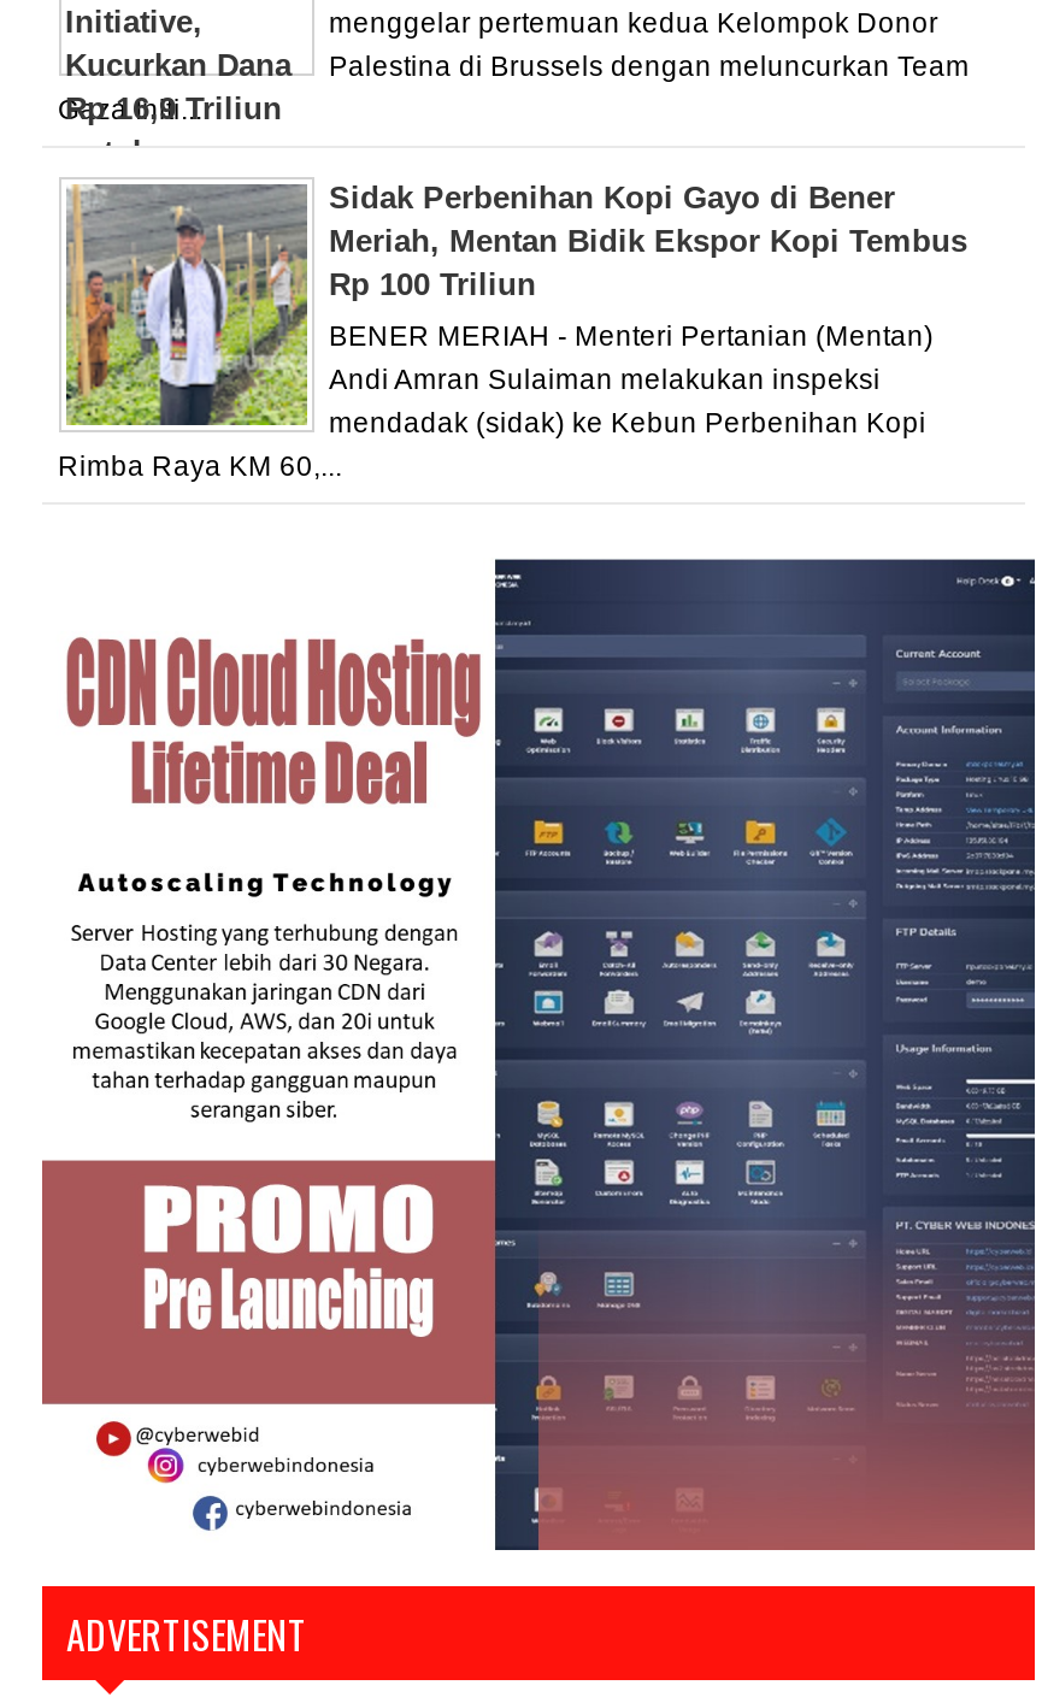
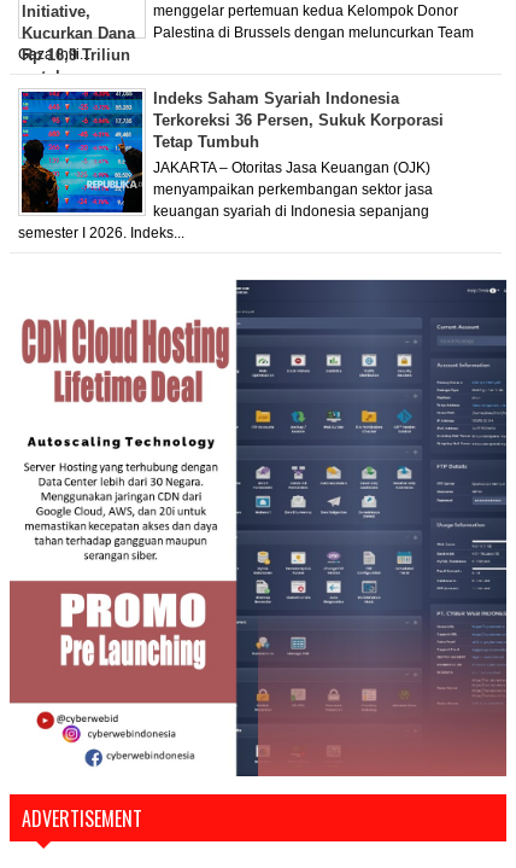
[58,183,342,479] [image] | Rimba Raya KM 60,... -> [17,91,184,240] [image] | semester I 2026. Indeks...
[329,179,967,302] Sidak Perbenihan Kopi Gayo di Bener | Meriah, Mentan Bidik Ekspor Kopi Tembus | Rp 100 Triliun -> [153,90,444,151] Indeks Saham Syariah Indonesia | Terkoreksi 36 Persen, Sukuk Korporasi | Tetap Tumbuh
[329,320,934,349] BENER MERIAH - Menteri Pertanian (Mentan) -> [153,161,430,175] JAKARTA – Otoritas Jasa Keuangan (OJK)
[329,364,881,393] Andi Amran Sulaiman melakukan inspeksi -> [153,182,433,197] menyampaikan perkembangan sektor jasa
[329,407,926,436] mendadak (sidak) ke Kebun Perbenihan Kopi -> [153,204,429,219] keuangan syariah di Indonesia sepanjang

